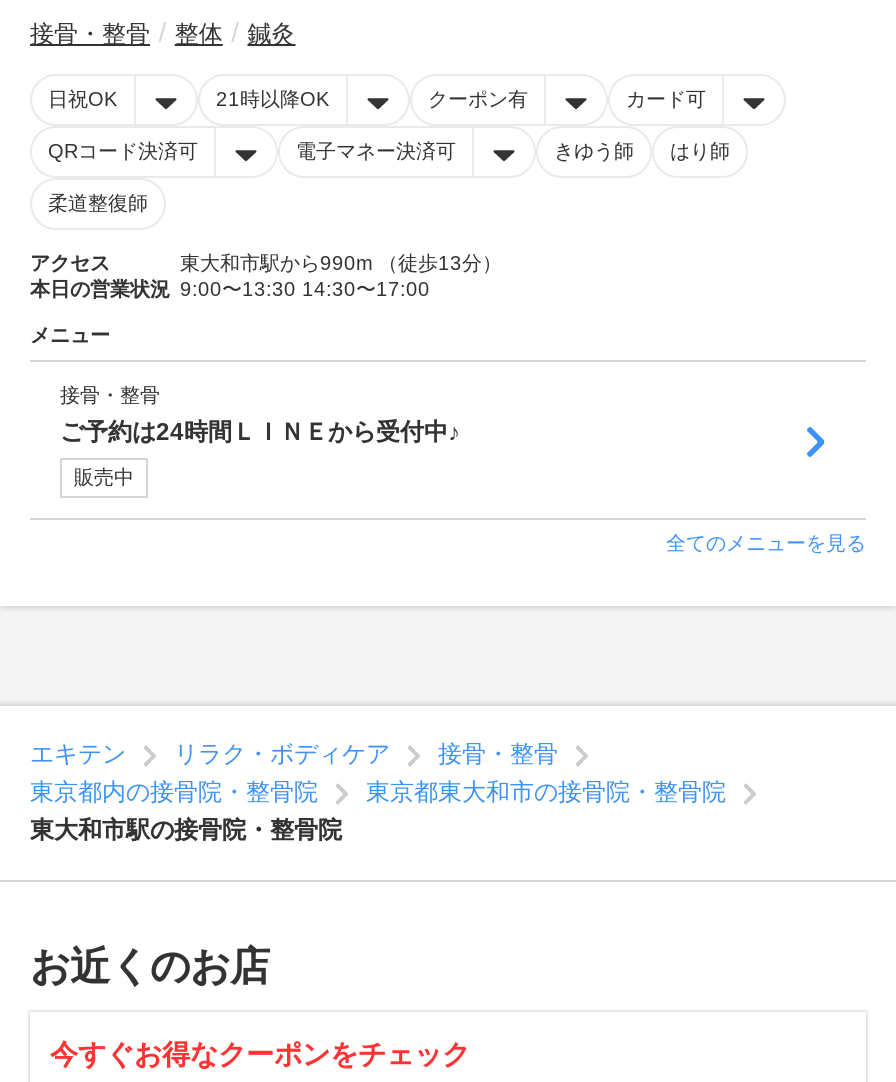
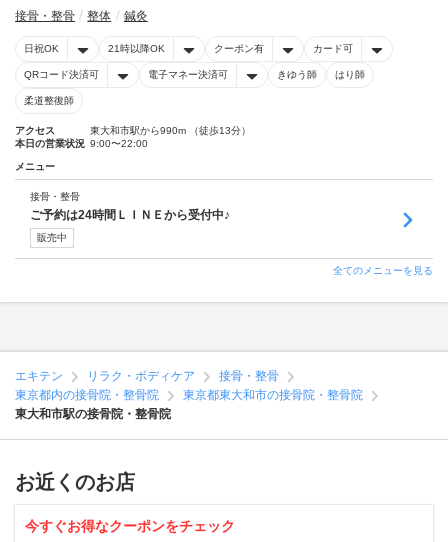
[30,278,430,300] 本日の営業状況 9:00〜13:30 14:30〜17:00 -> [15,138,148,149] 本日の営業状況 9:00〜22:00

